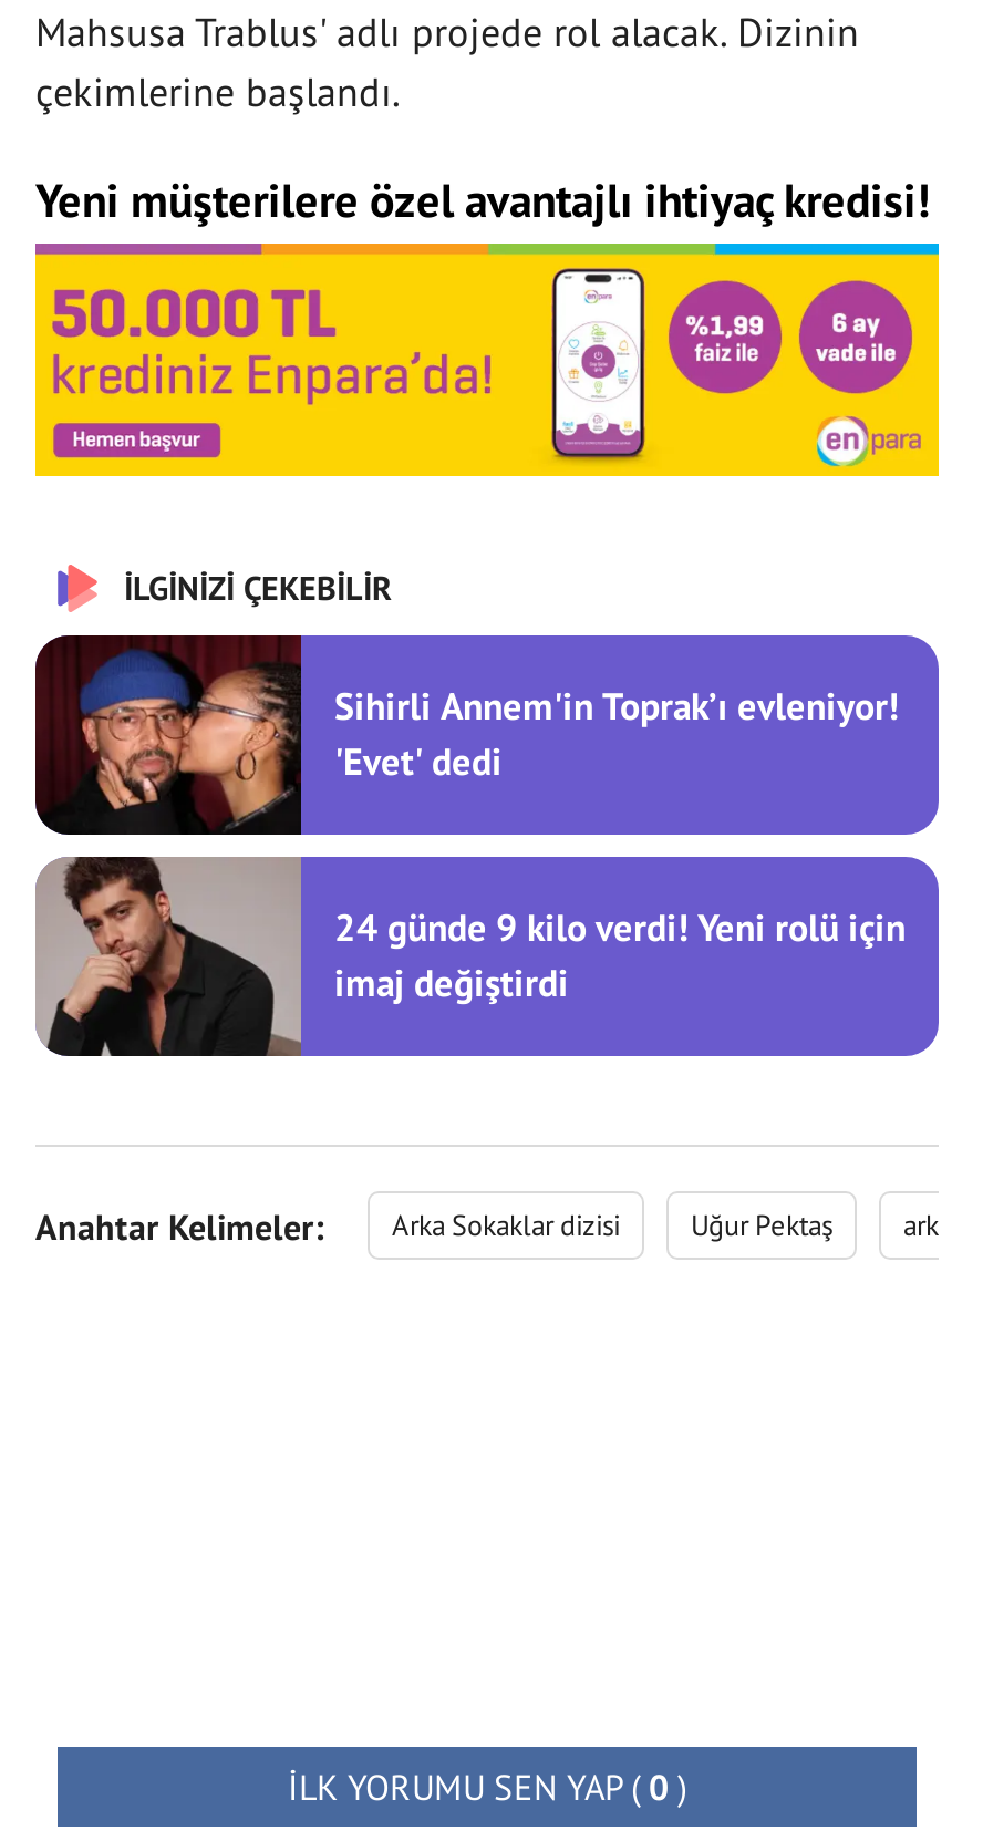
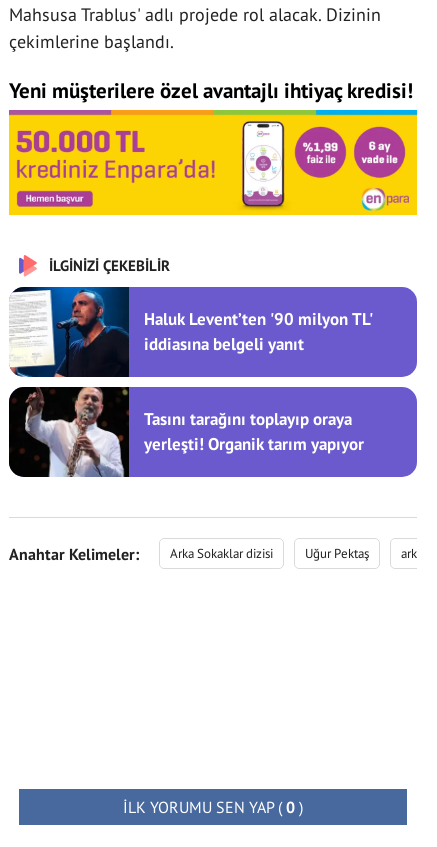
[33,633,899,837] [image] | Sihirli Annem'in Toprak’ı evleniyor! | 'Evet' dedi -> [9,286,373,378] [image] | Haluk Levent’ten '90 milyon TL' | iddiasına belgeli yanıt
[38,855,906,1058] [image] | 24 günde 9 kilo verdi! Yeni rolü için | imaj değiştirdi -> [9,387,364,478] [image] | Tasını tarağını toplayıp oraya | yerleşti! Organik tarım yapıyor

